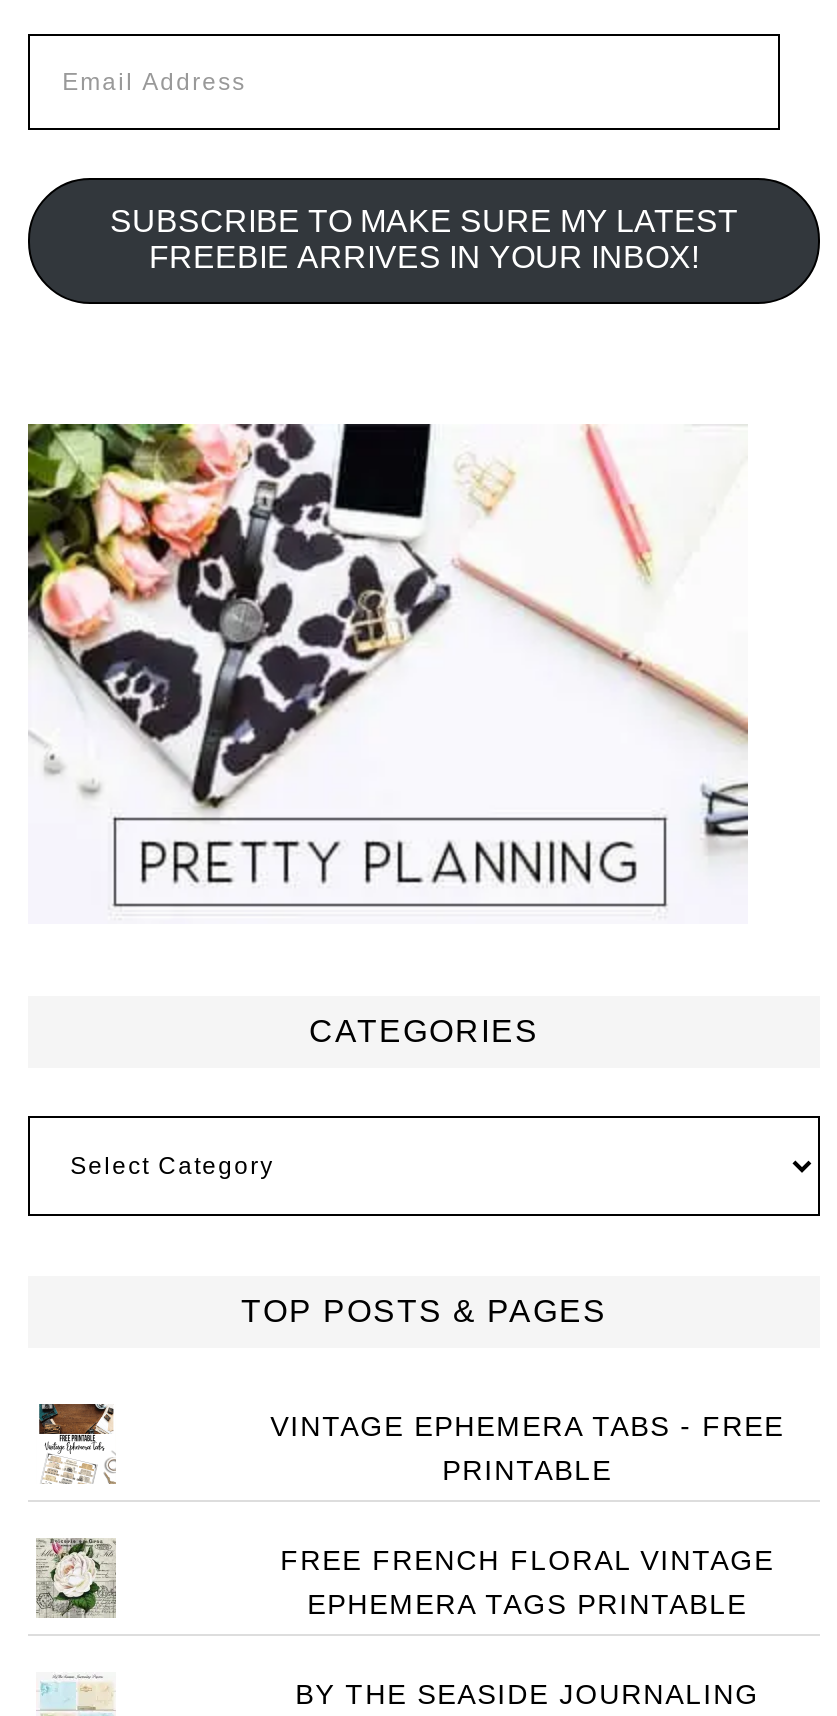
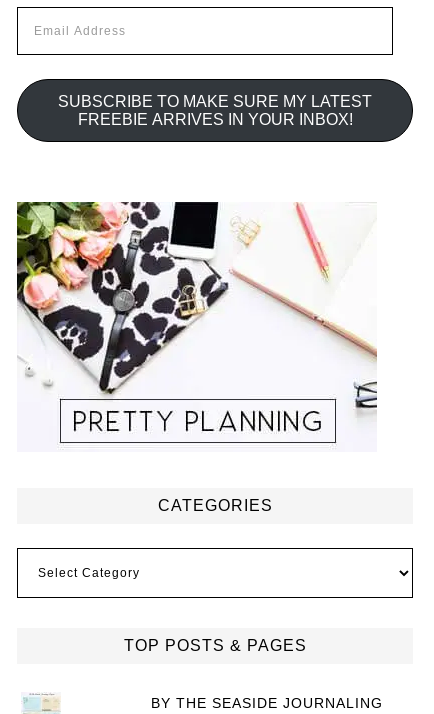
[38,1402,116,1484] [image] -> none
[270,1410,784,1620] VINTAGE EPHEMERA TABS - FREE | PRINTABLE | FREE FRENCH FLORAL VINTAGE | EPHEMERA TAGS PRINTABLE -> none
[36,1538,116,1618] [image] -> none

